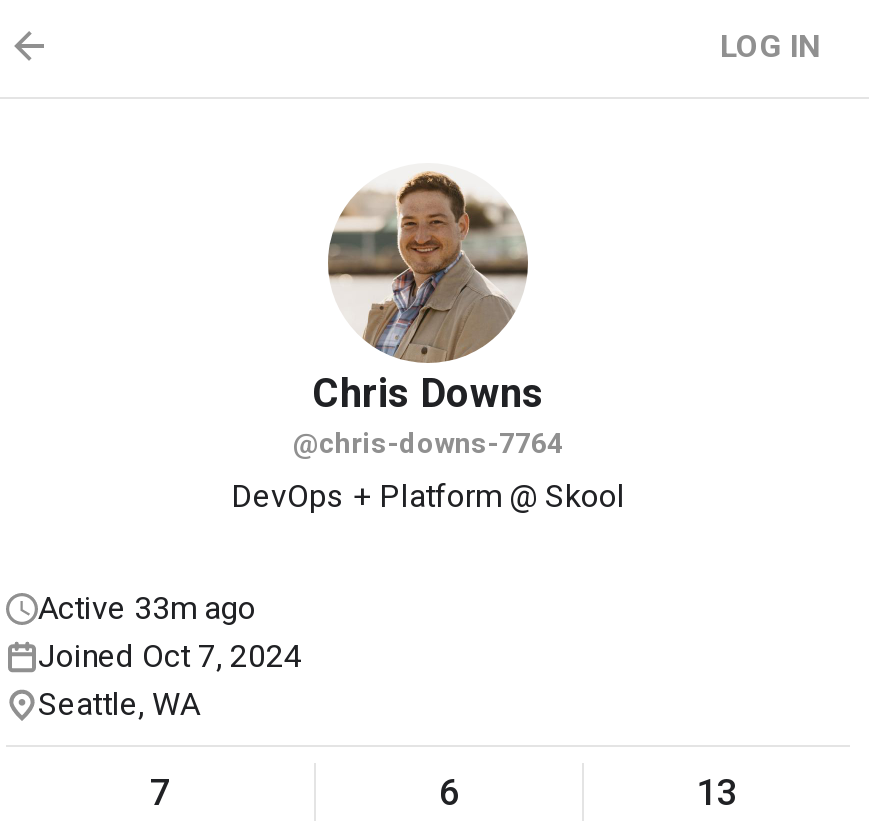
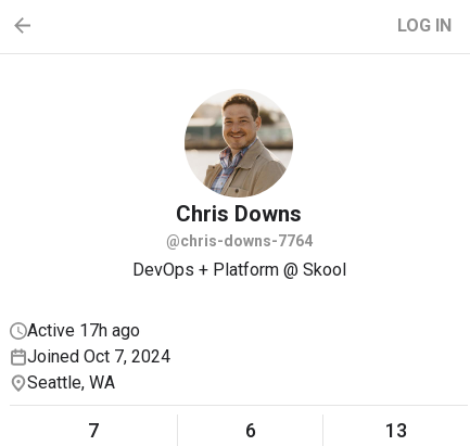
[38,589,256,627] Active 33m ago -> [27,320,140,341] Active 17h ago

